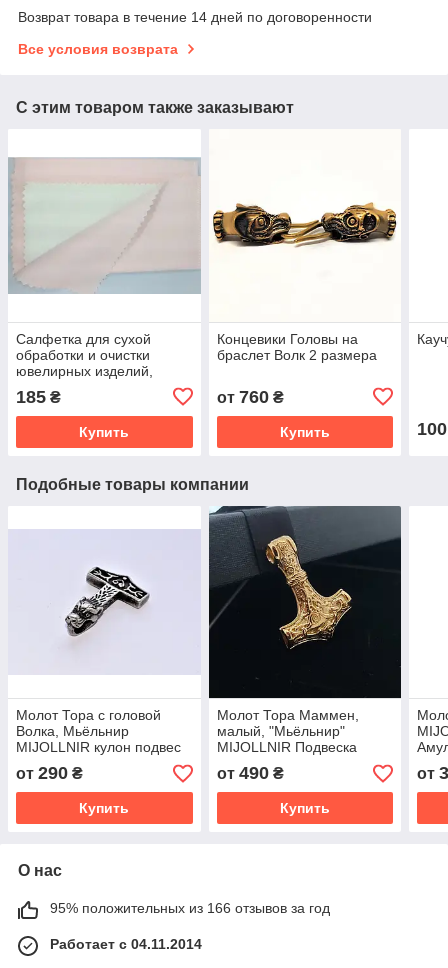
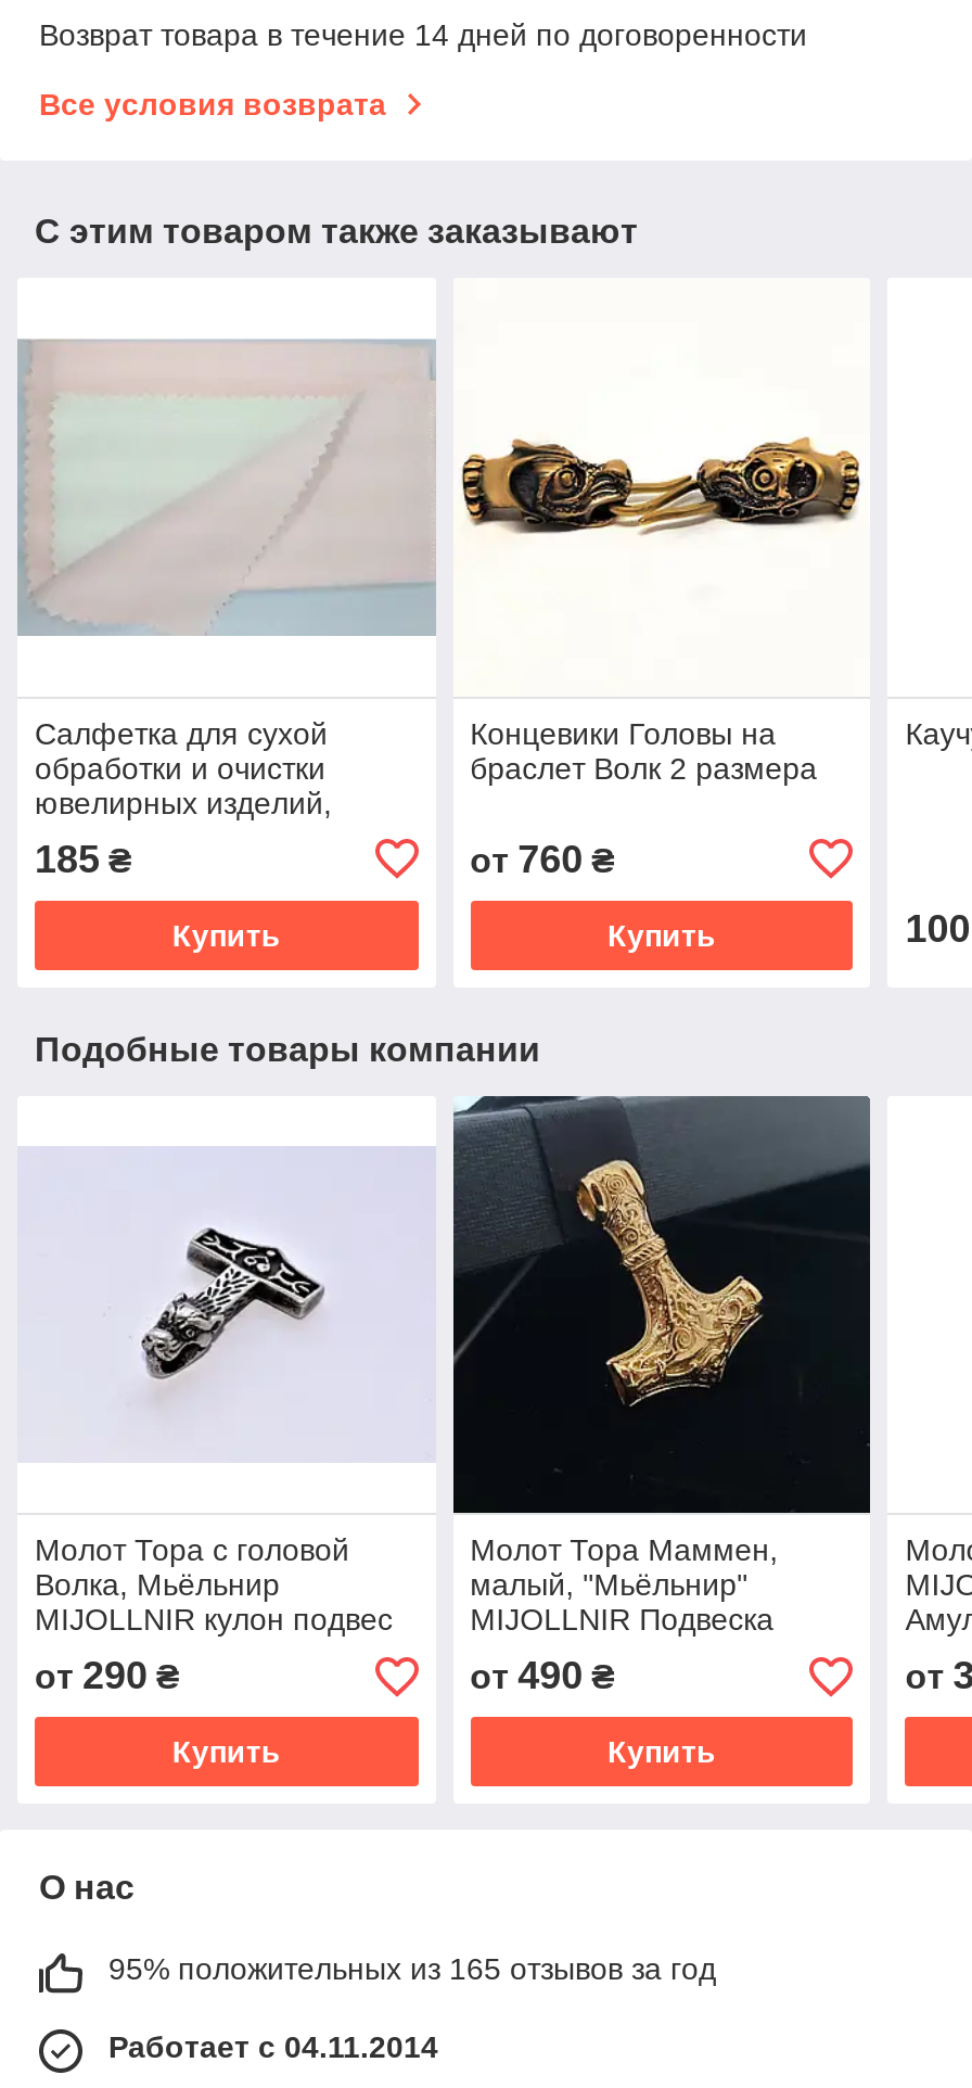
[50,900,330,916] 95% положительных из 166 отзывов за год -> [108,1952,716,1987] 95% положительных из 165 отзывов за год

